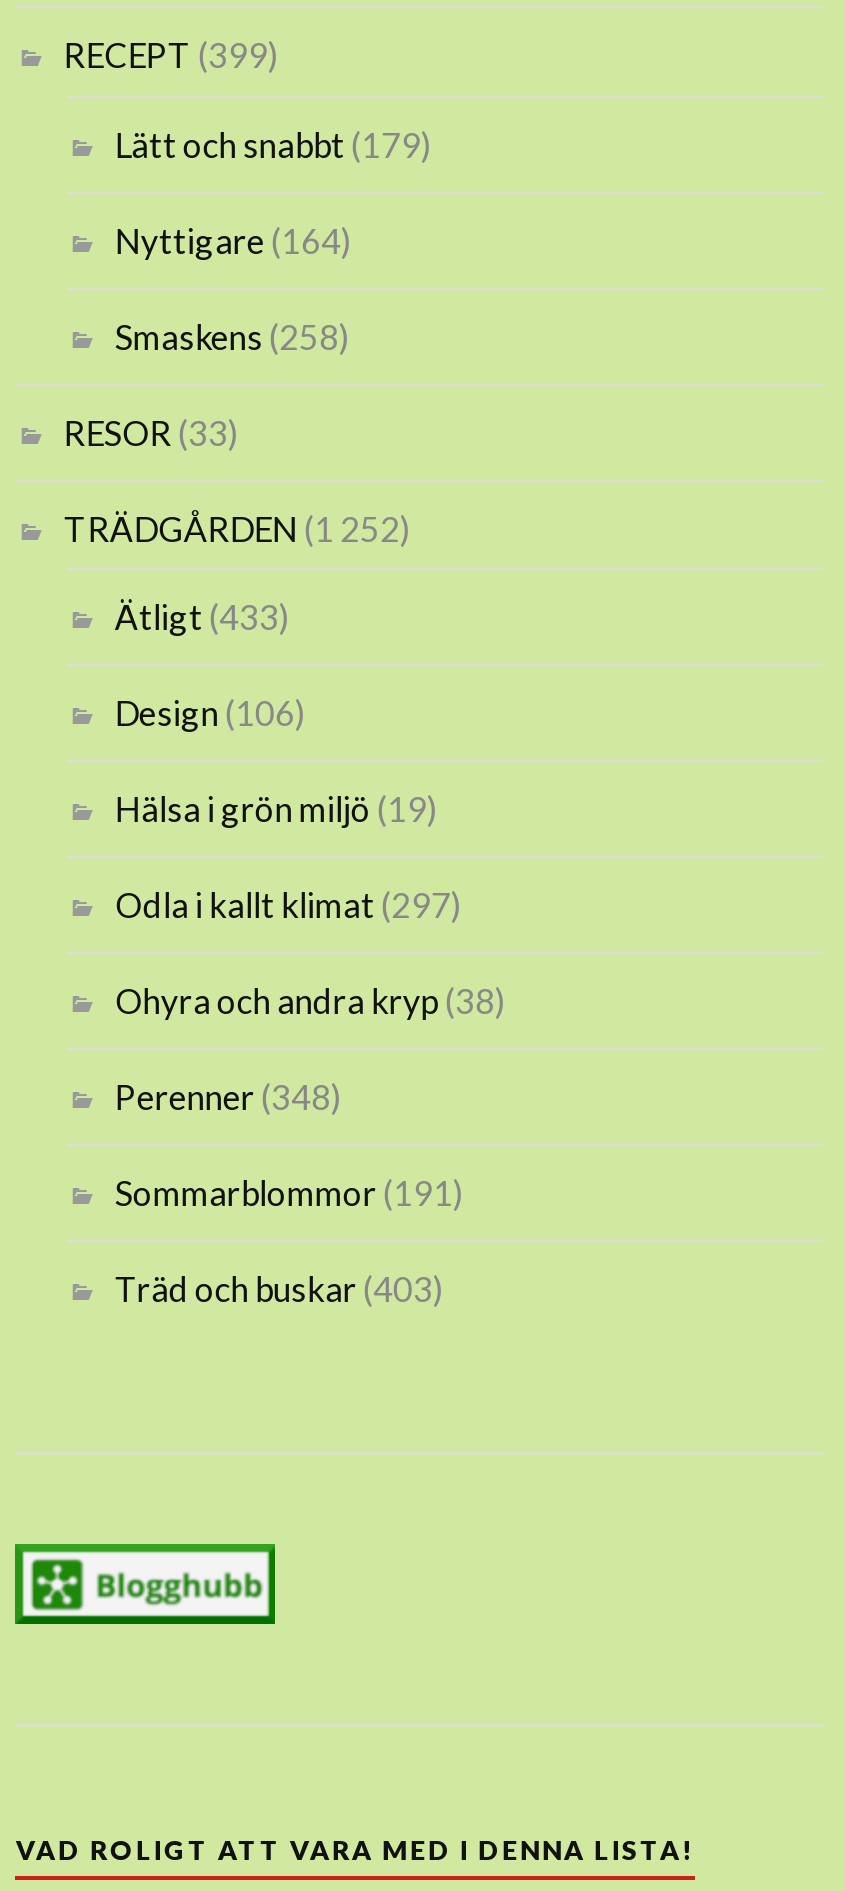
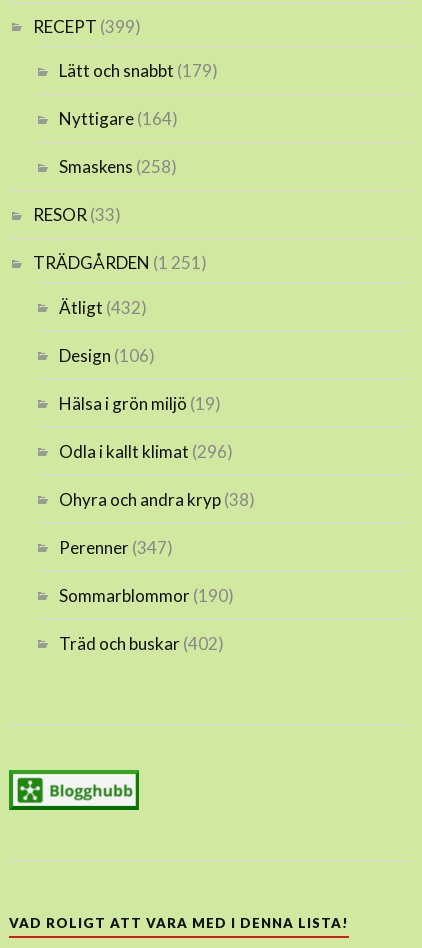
[64,508,412,550] TRÄDGÅRDEN (1 252) -> [33,252,207,273] TRÄDGÅRDEN (1 251)
[115,597,291,639] Ätligt (433) -> [59,297,147,318] Ätligt (432)
[115,885,463,927] Odla i kallt klimat (297) -> [59,441,233,462] Odla i kallt klimat (296)
[115,1077,343,1119] Perenner (348) -> [59,537,173,558] Perenner (347)
[115,1173,465,1215] Sommarblommor (191) -> [59,585,234,606] Sommarblommor (190)
[115,1269,445,1311] Träd och buskar (403) -> [59,633,224,654] Träd och buskar (402)

